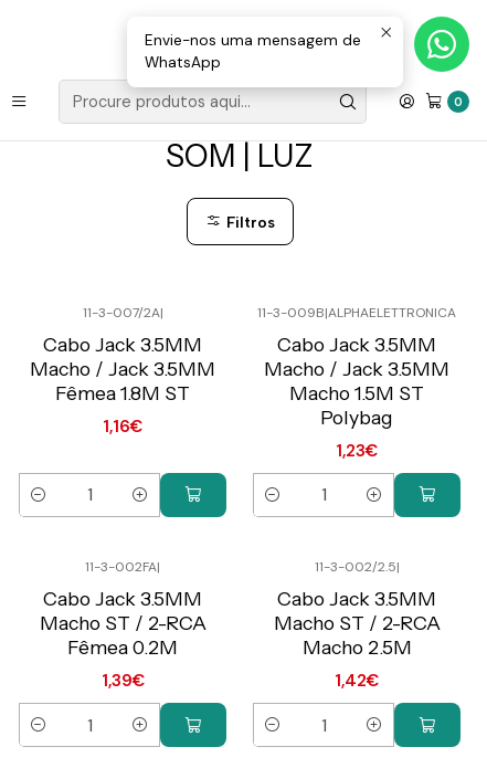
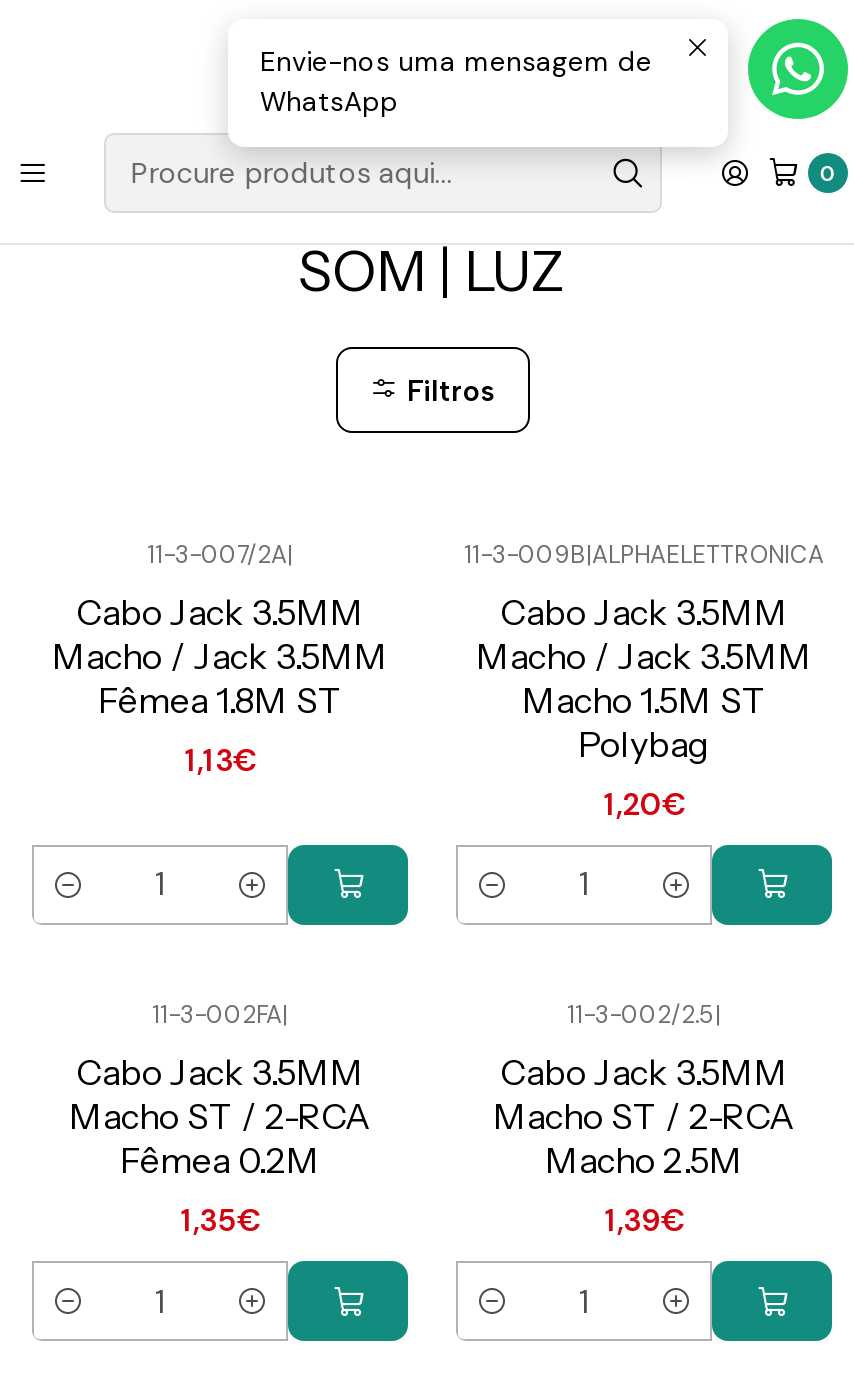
[103,415,142,438] 1,16€ -> [185,741,255,781] 1,13€
[336,440,378,462] 1,23€ -> [604,785,684,825] 1,20€
[101,670,144,692] 1,39€ -> [181,1202,259,1242] 1,35€
[335,670,379,692] 1,42€ -> [605,1202,683,1242] 1,39€

